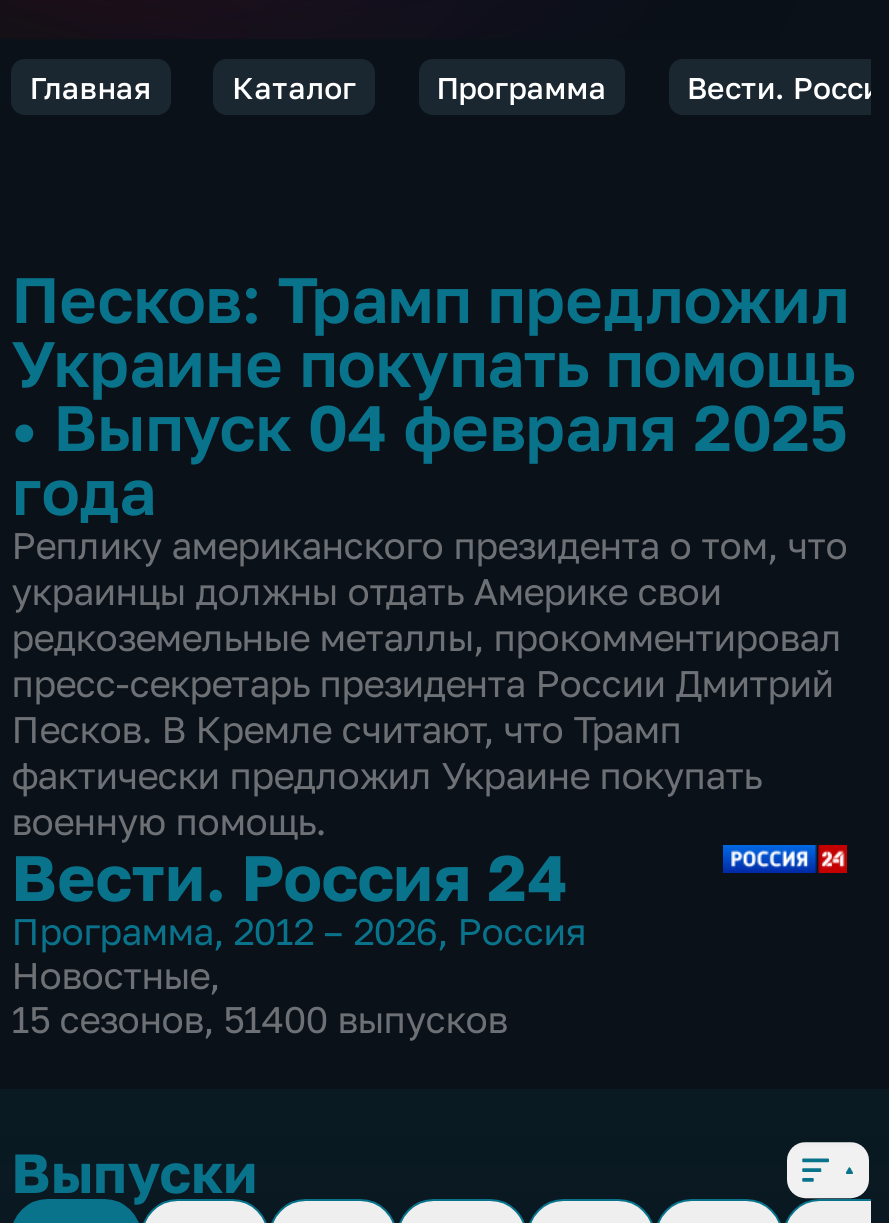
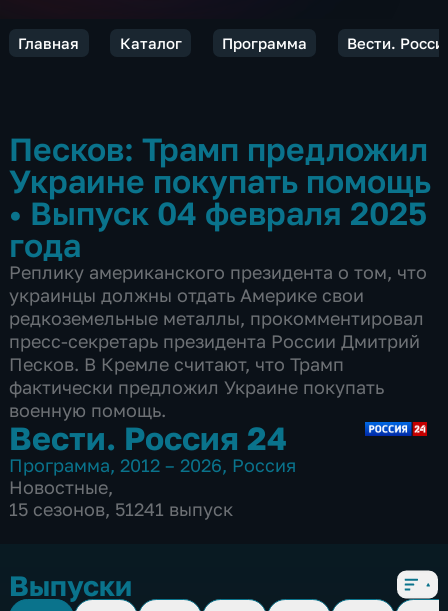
[11,997,507,1041] 15 сезонов, 51400 выпусков -> [9,498,233,520] 15 сезонов, 51241 выпуск

